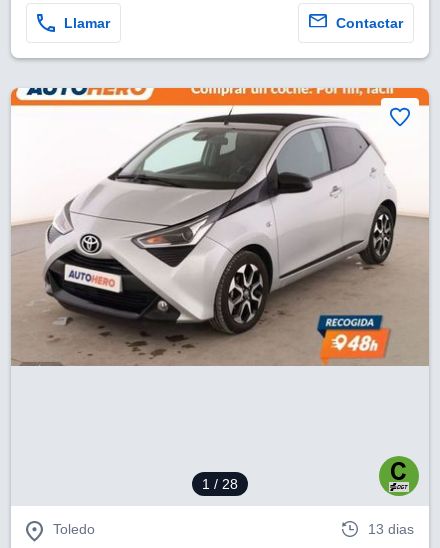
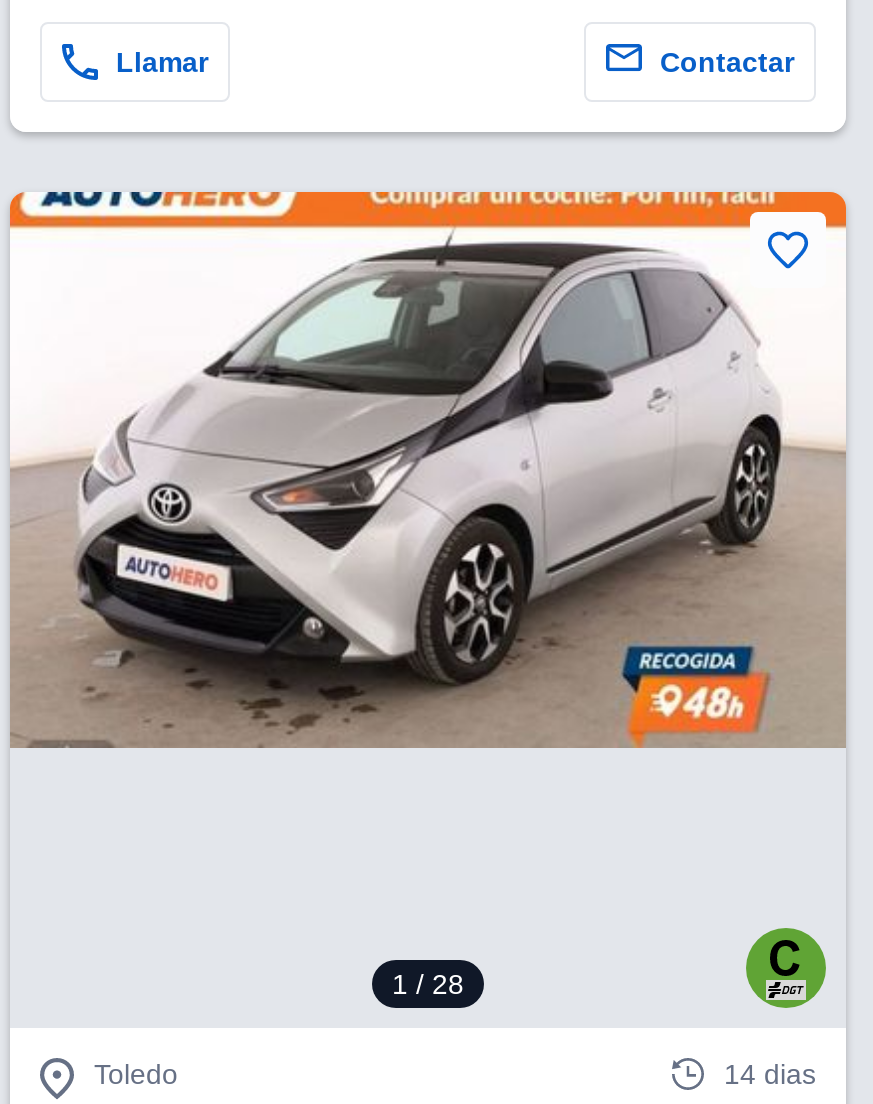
[368,521,414,537] 13 dias -> [724,1058,816,1090] 14 dias

